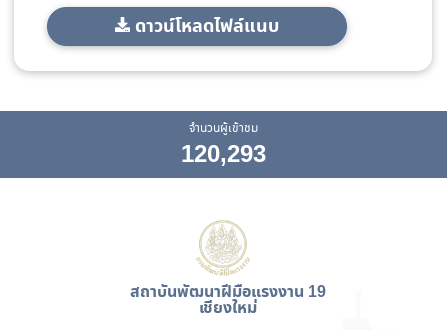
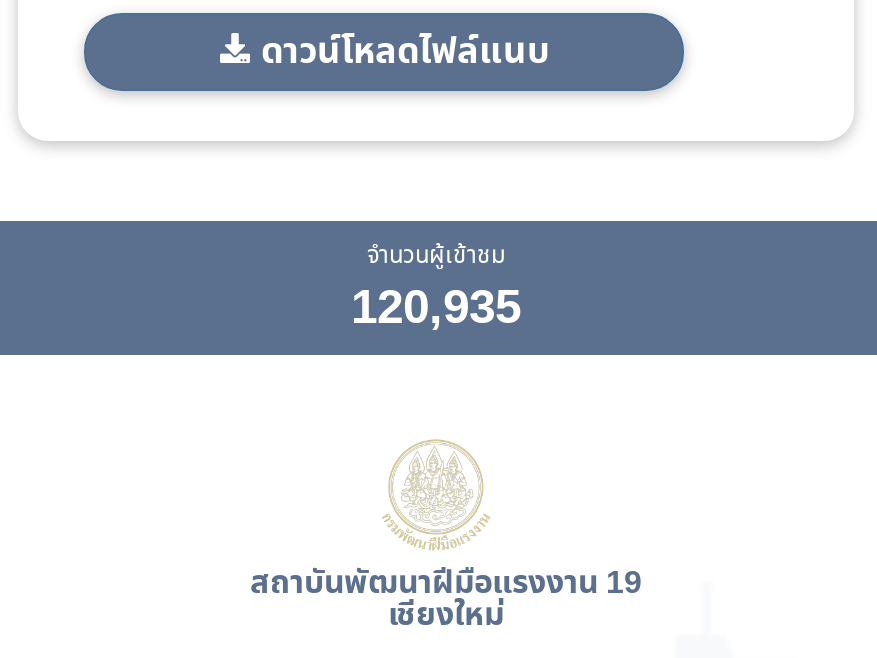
[180,137,265,173] 120,293 -> [351,274,521,346] 120,935

